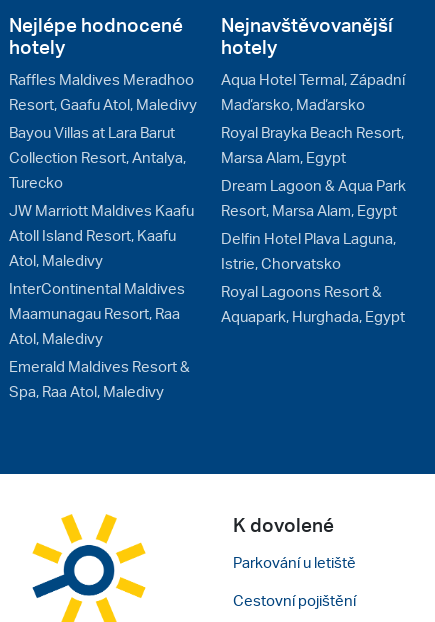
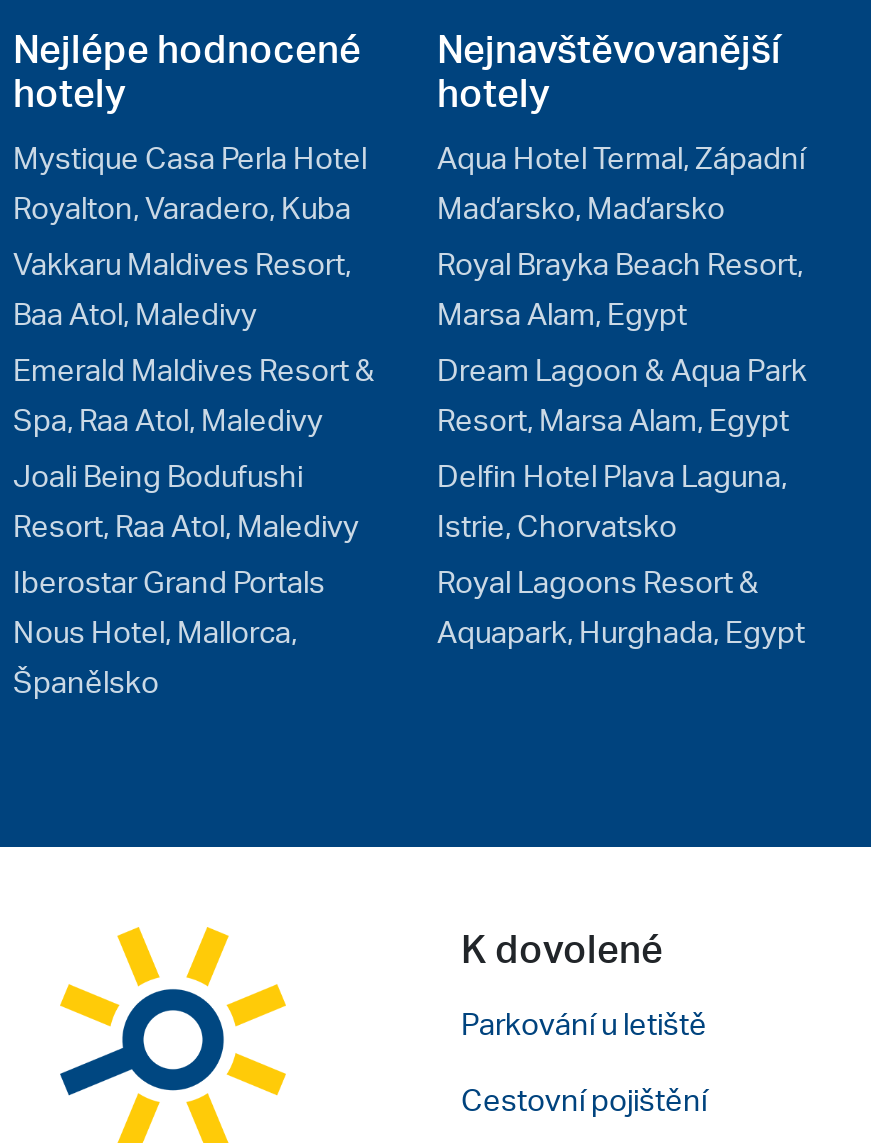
[9,68,197,347] Raffles Maldives Meradhoo | Resort, Gaafu Atol, Maledivy | Bayou Villas at Lara Barut | Collection Resort, Antalya, | Turecko | JW Marriott Maldives Kaafu | Atoll Island Resort, Kaafu | Atol, Maledivy | InterContinental Maldives | Maamunagau Resort, Raa | Atol, Maledivy -> [13,136,367,332] Mystique Casa Perla Hotel | Royalton, Varadero, Kuba | Vakkaru Maldives Resort, | Baa Atol, Maledivy
none -> [13,454,359,700] Joali Being Bodufushi | Resort, Raa Atol, Maledivy | Iberostar Grand Portals | Nous Hotel, Mallorca, | Španělsko
moved [9,355,190,400] -> [13,348,375,438]: Emerald Maldives Resort & | Spa, Raa Atol, Maledivy

